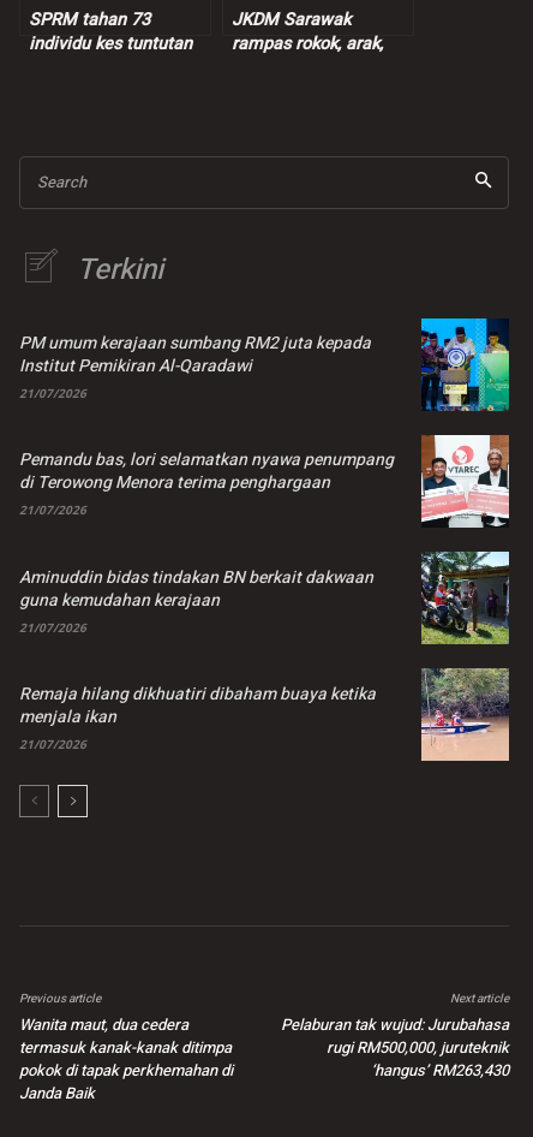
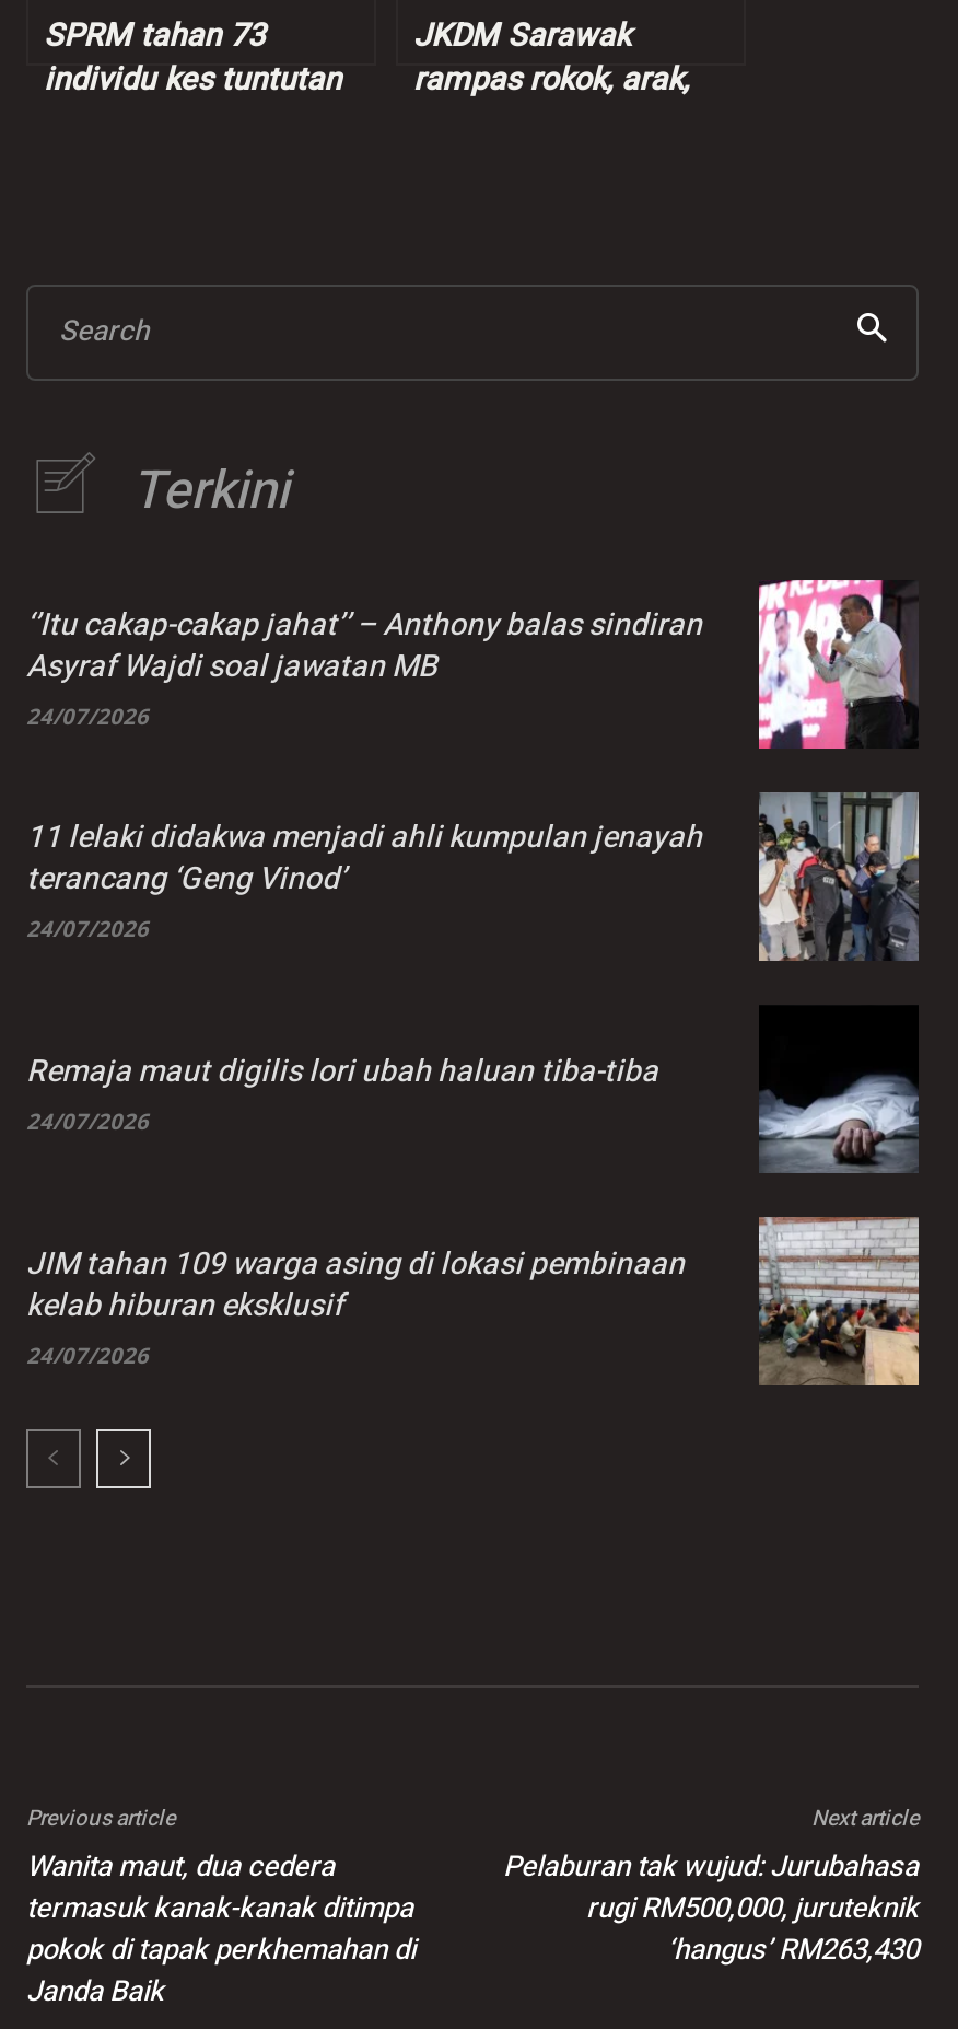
[420,317,510,412] [image] -> [757,578,919,751] [image]
[19,331,371,402] PM umum kerajaan sumbang RM2 juta kepada | Institut Pemikiran Al-Qaradawi | 21/07/2026 -> [26,603,702,732] ‘’Itu cakap-cakap jahat’’ – Anthony balas sindiran | Asyraf Wajdi soal jawatan MB | 24/07/2026
[19,434,510,529] [image] | Pemandu bas, lori selamatkan nyawa penumpang | di Terowong Menora terima penghargaan | 21/07/2026 -> [26,790,921,963] [image] | 11 lelaki didakwa menjadi ahli kumpulan jenayah | terancang ‘Geng Vinod’ | 24/07/2026
[420,550,510,645] [image] -> [759,1005,919,1173] [image]
[19,564,373,635] Aminuddin bidas tindakan BN berkait dakwaan | guna kemudahan kerajaan | 21/07/2026 -> [26,1048,658,1136] Remaja maut digilis lori ubah haluan tiba-tiba | 24/07/2026
[19,667,509,762] [image] | Remaja hilang dikhuatiri dibaham buaya ketika | menjala ikan | 21/07/2026 -> [26,1215,921,1385] [image] | JIM tahan 109 warga asing di lokasi pembinaan | kelab hiburan eksklusif | 24/07/2026

